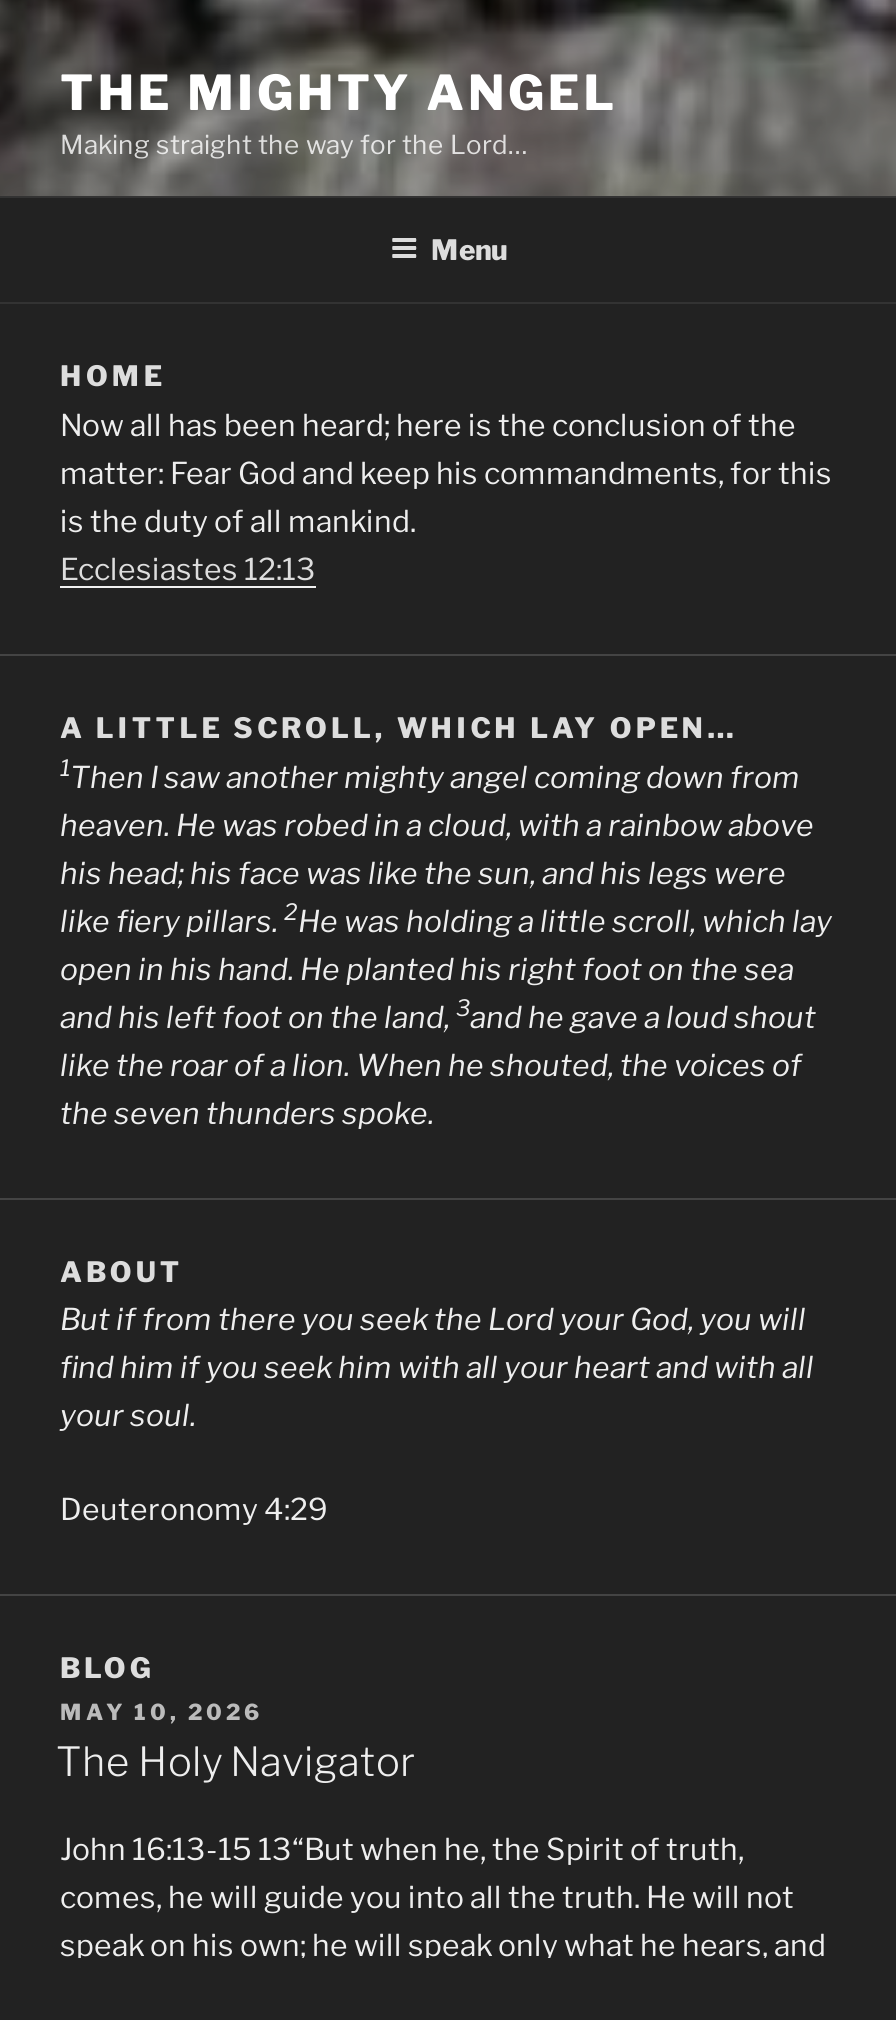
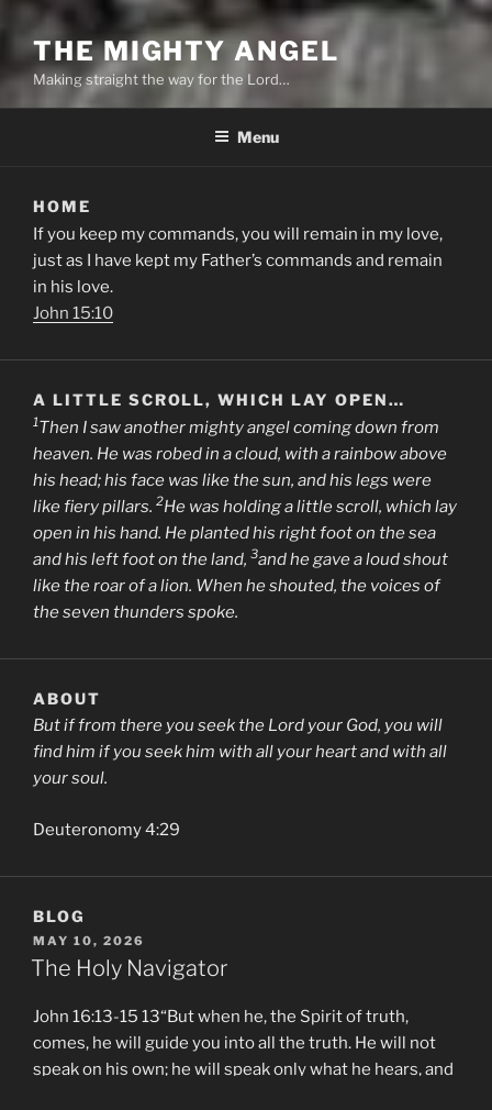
[60,408,832,588] Now all has been heard; here is the conclusion of the | matter: Fear God and keep his commandments, for this | is the duty of all mankind. | Ecclesiastes 12:13 -> [33,224,443,323] If you keep my commands, you will remain in my love, | just as I have kept my Father’s commands and remain | in his love. | John 15:10

